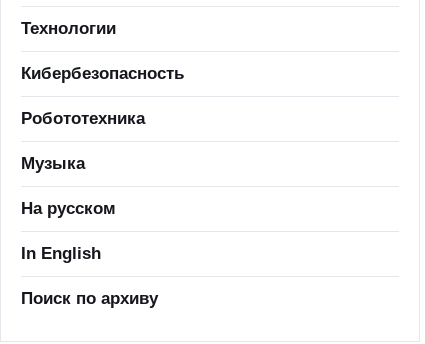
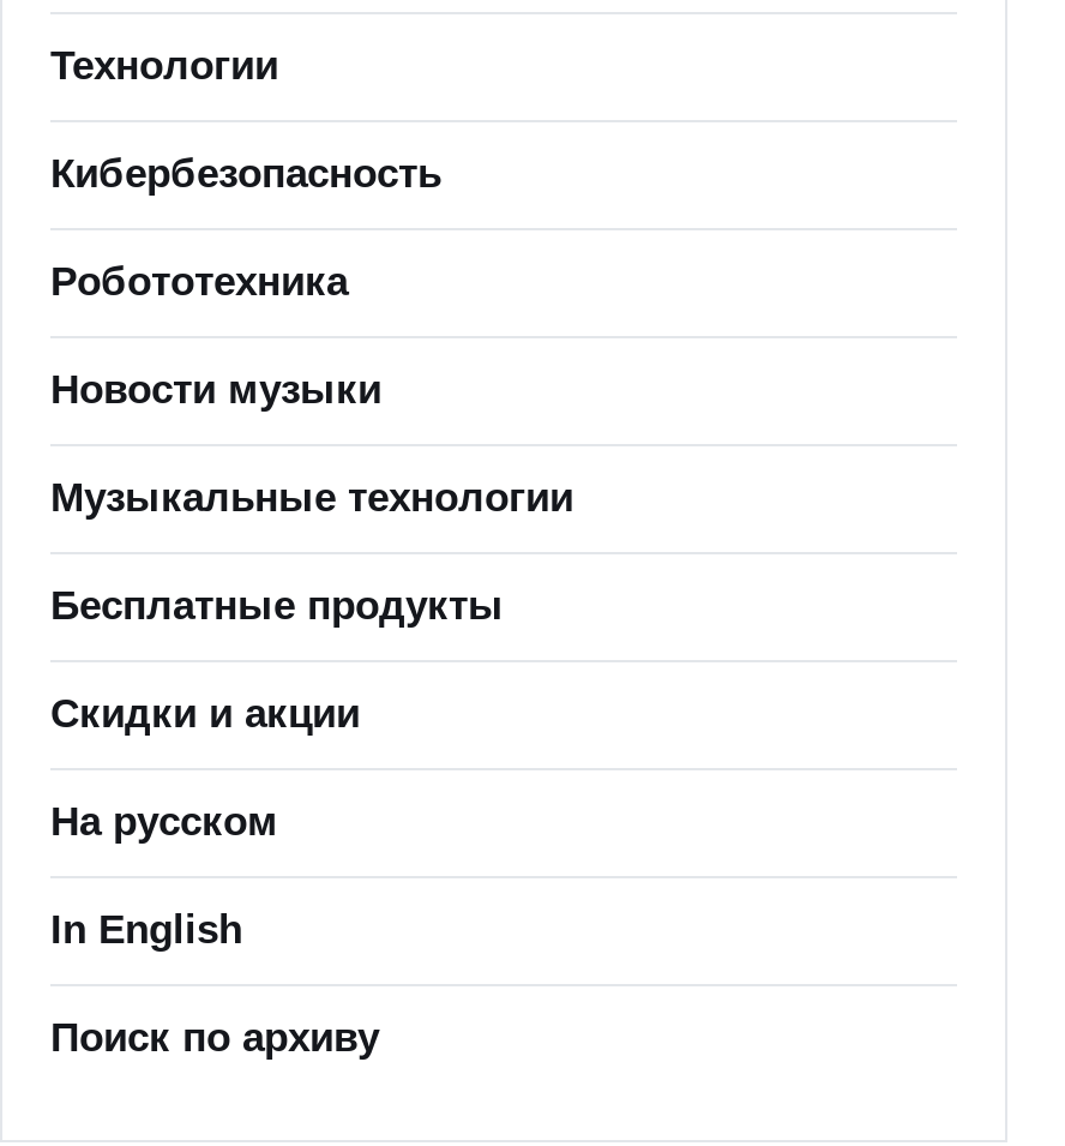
[21,154,85,173] Музыка -> [50,367,573,737] Новости музыки | Музыкальные технологии | Бесплатные продукты | Скидки и акции

